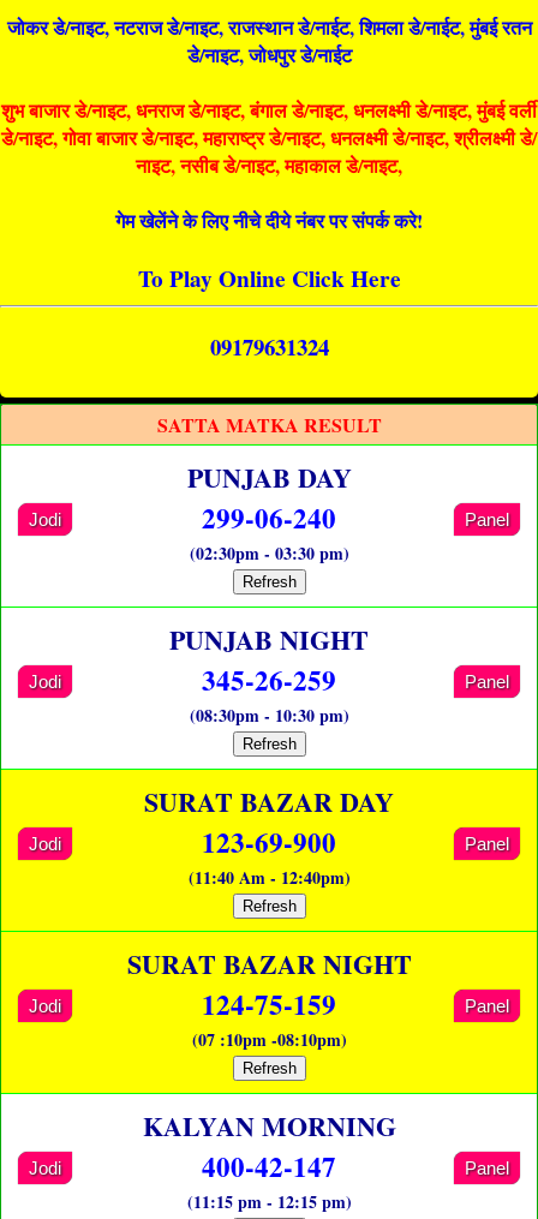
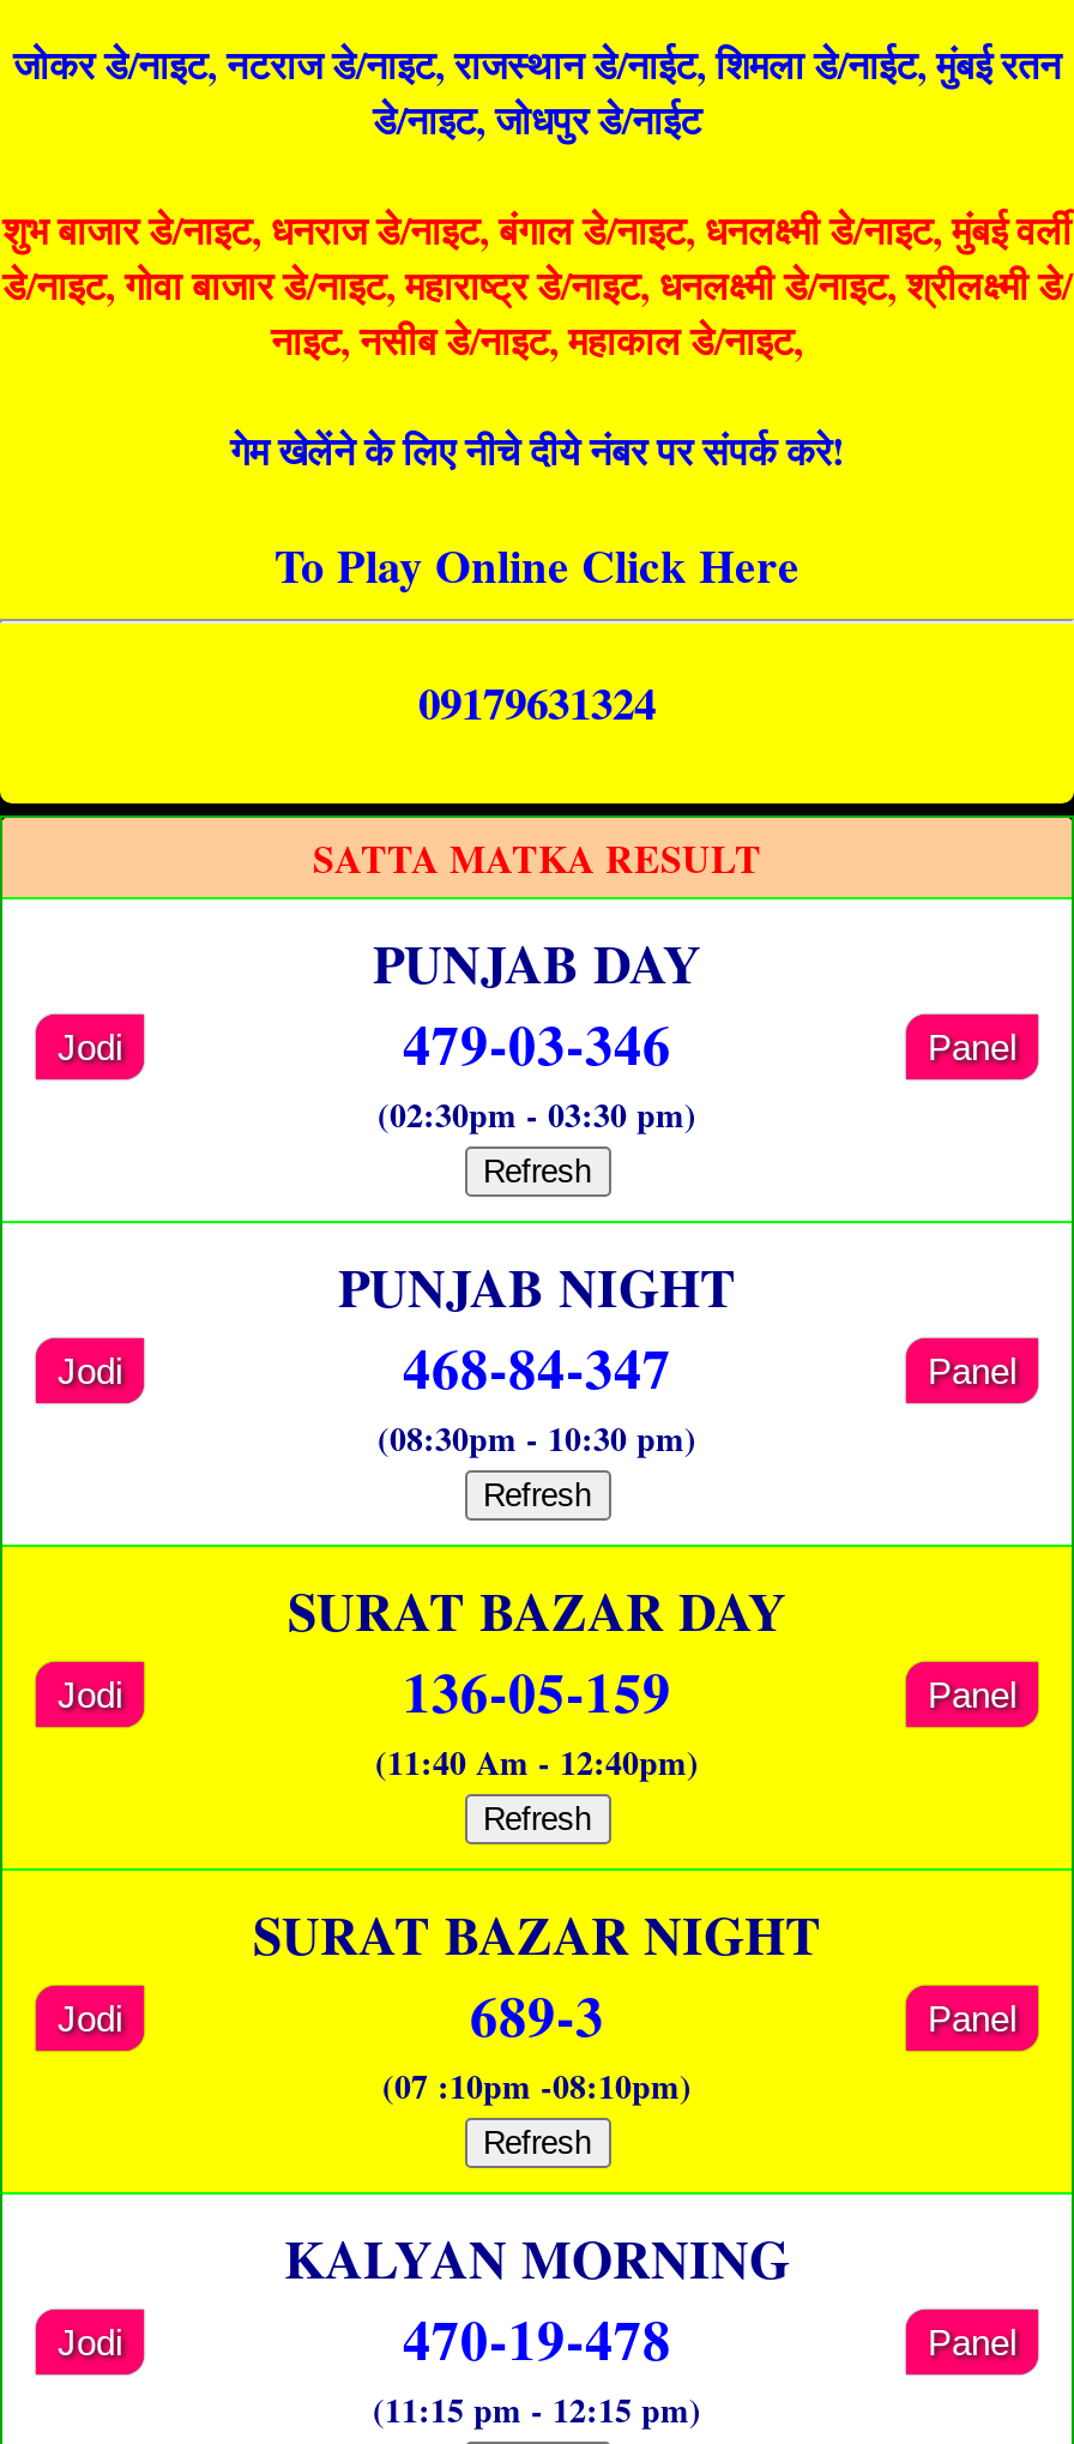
[202,497,336,538] 299-06-240 -> [403,1002,671,1084] 479-03-346
[202,659,336,700] 345-26-259 -> [403,1326,671,1407] 468-84-347
[202,821,336,862] 123-69-900 -> [403,1650,671,1731] 136-05-159
[202,983,336,1024] 124-75-159 -> [470,1973,604,2055] 689-3
[202,1145,336,1186] 400-42-147 -> [403,2297,671,2379] 470-19-478

